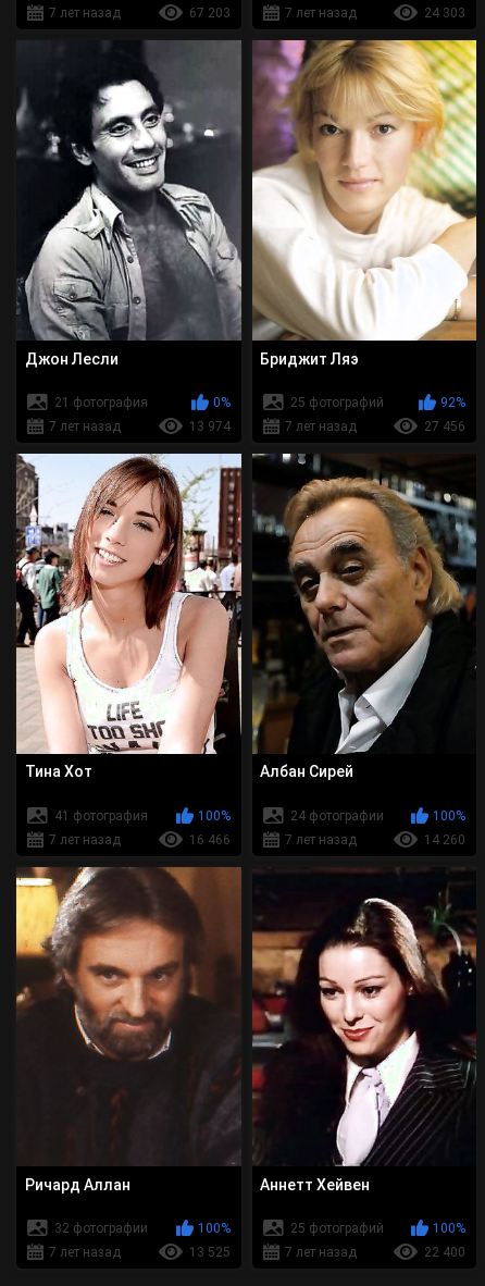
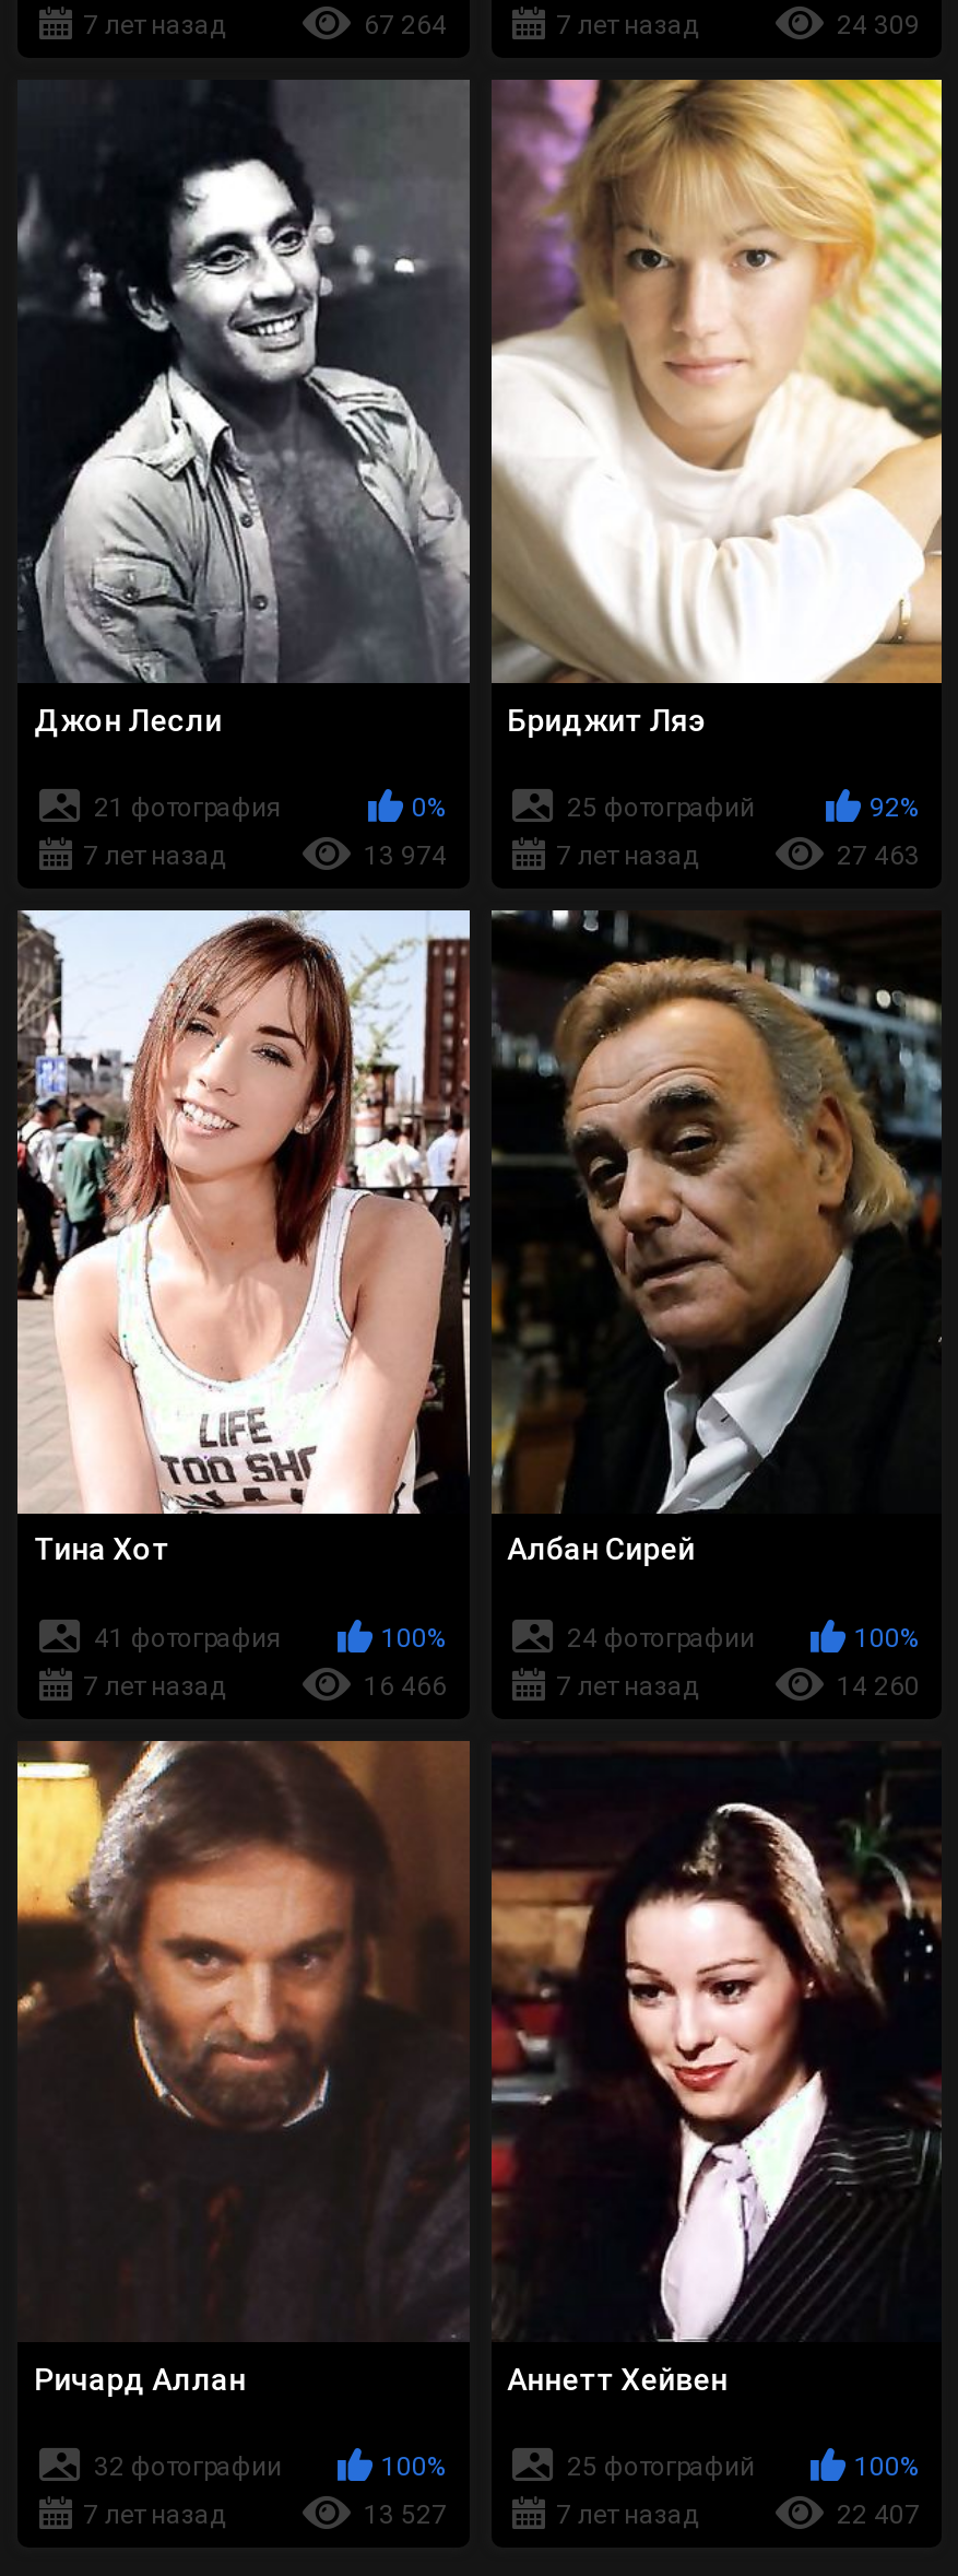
[189,6,230,21] 67 203 -> [364,11,447,41] 67 264
[424,6,465,21] 24 303 -> [837,11,920,41] 24 309
[424,419,465,434] 27 456 -> [837,840,920,871] 27 463
[189,1245,230,1260] 13 525 -> [364,2500,447,2530] 13 527
[424,1245,465,1260] 22 400 -> [837,2500,920,2530] 22 407

